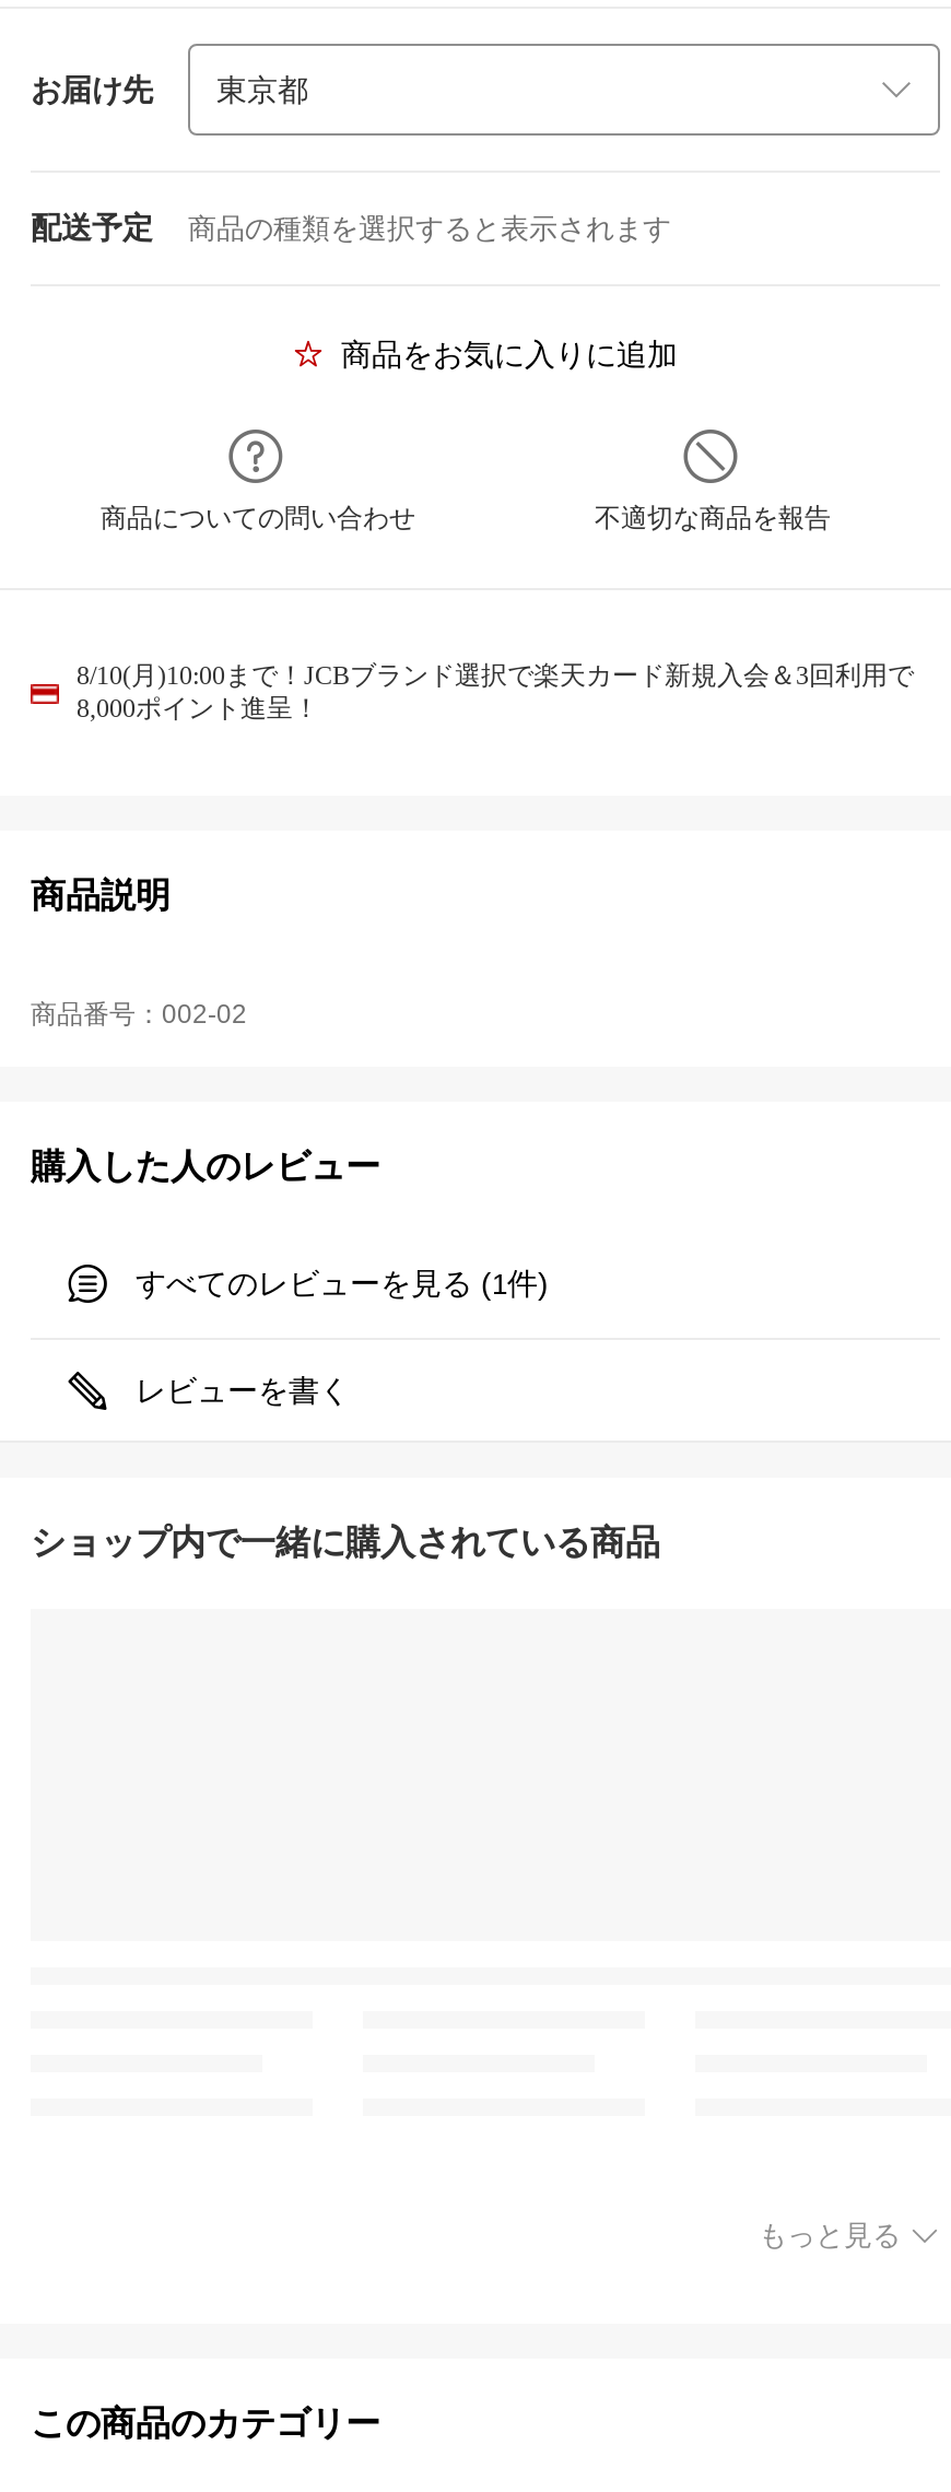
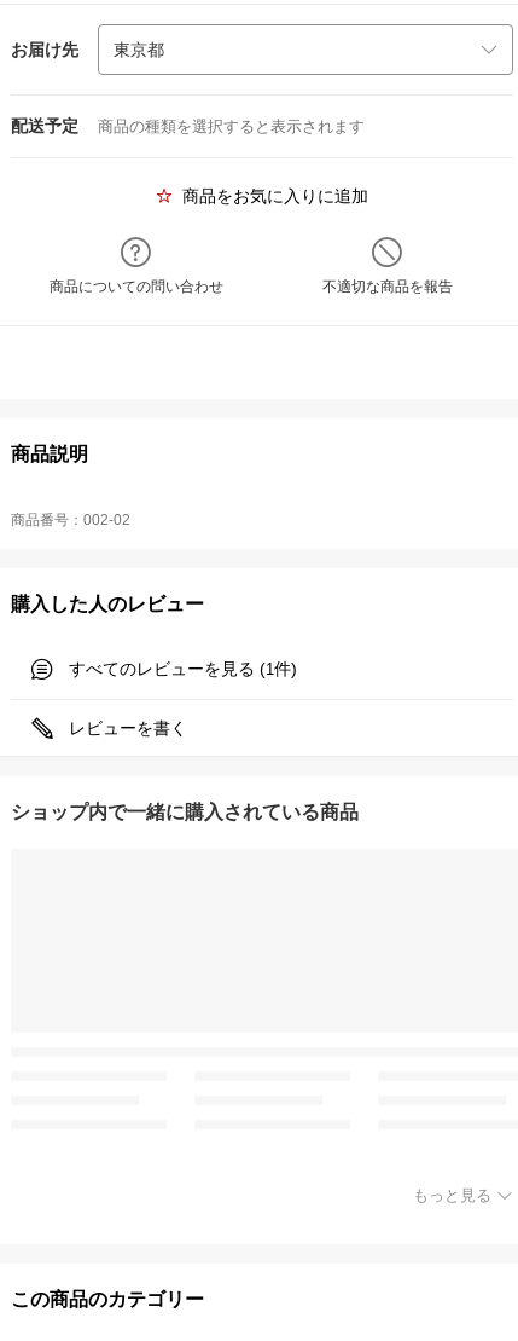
[77,660,914,724] 8/10(月)10:00まで！JCBブランド選択で楽天カード新規入会＆3回利用で | 8,000ポイント進呈！ -> none

